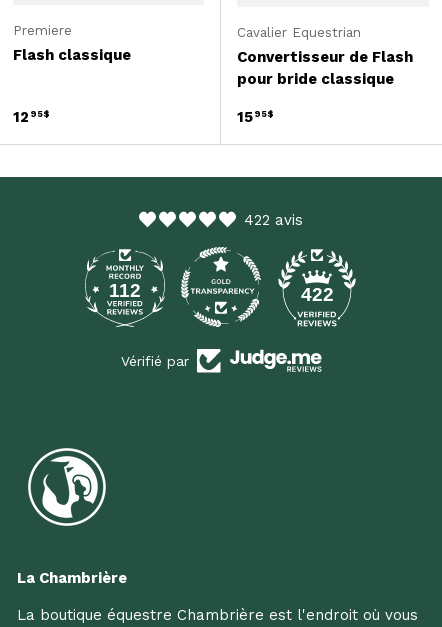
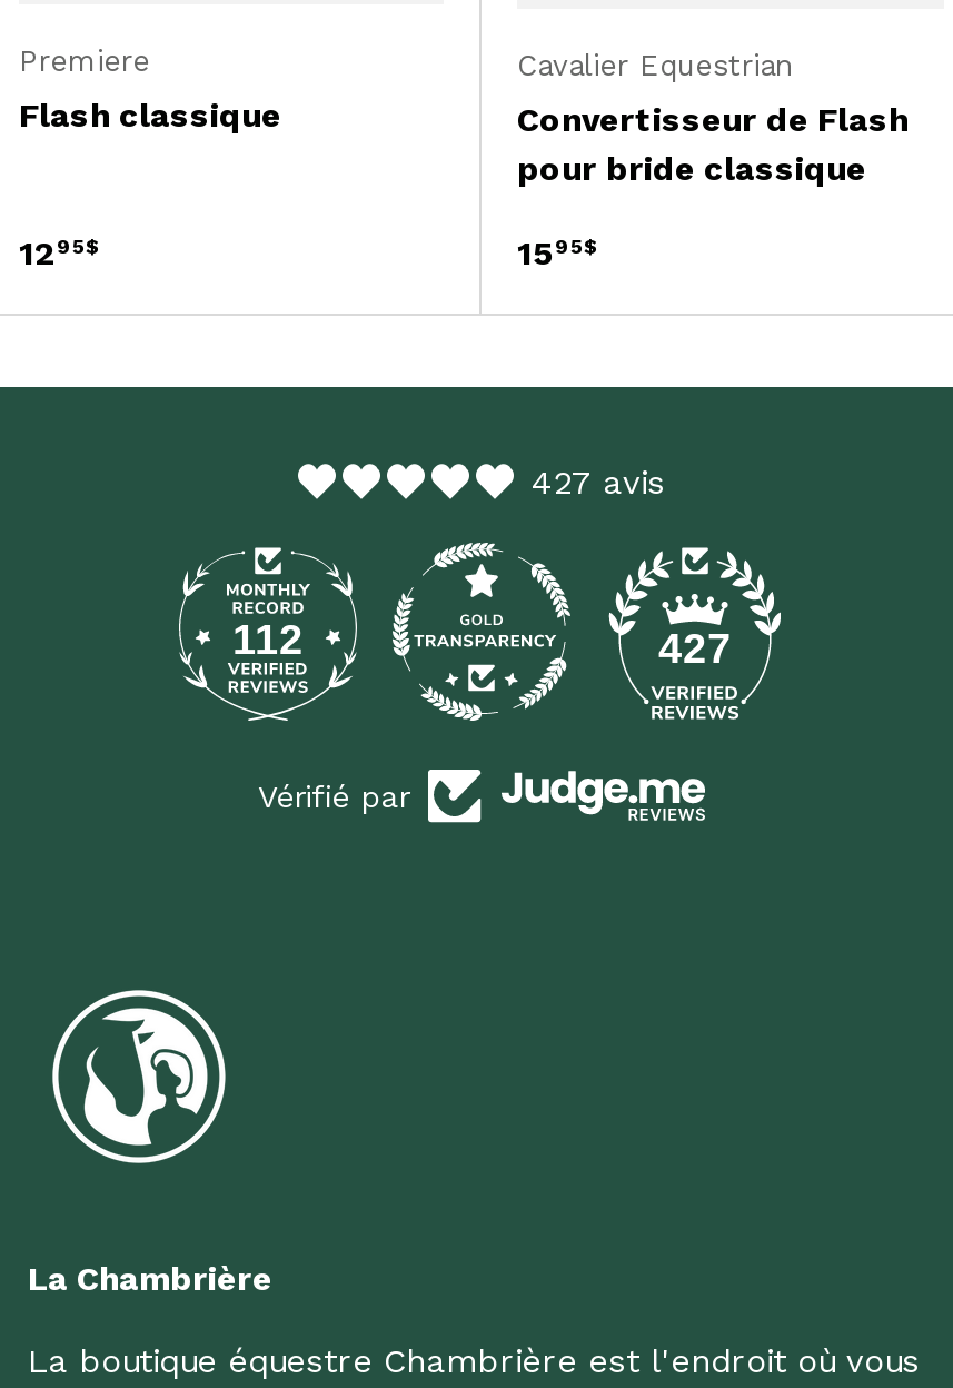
[244,211,303,229] 422 avis -> [532,462,665,502] 427 avis
[300,284,333,305] 422 -> [658,624,732,671] 427

